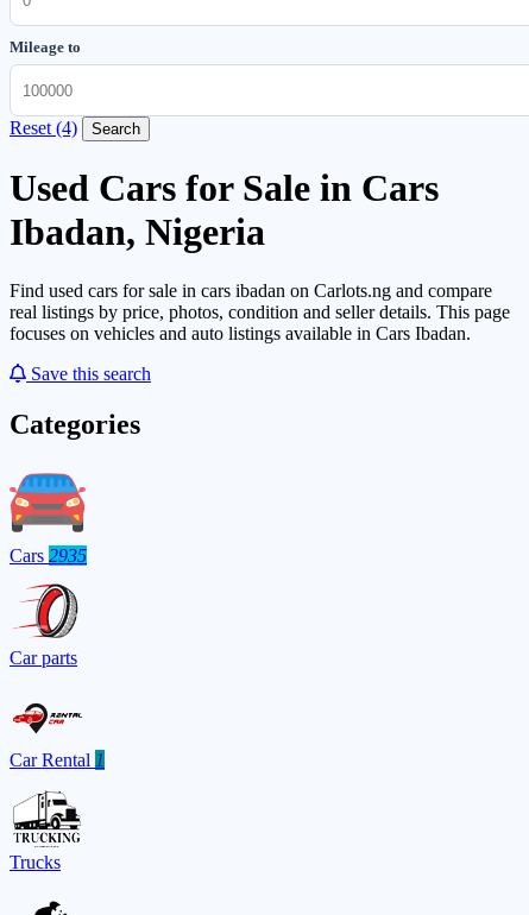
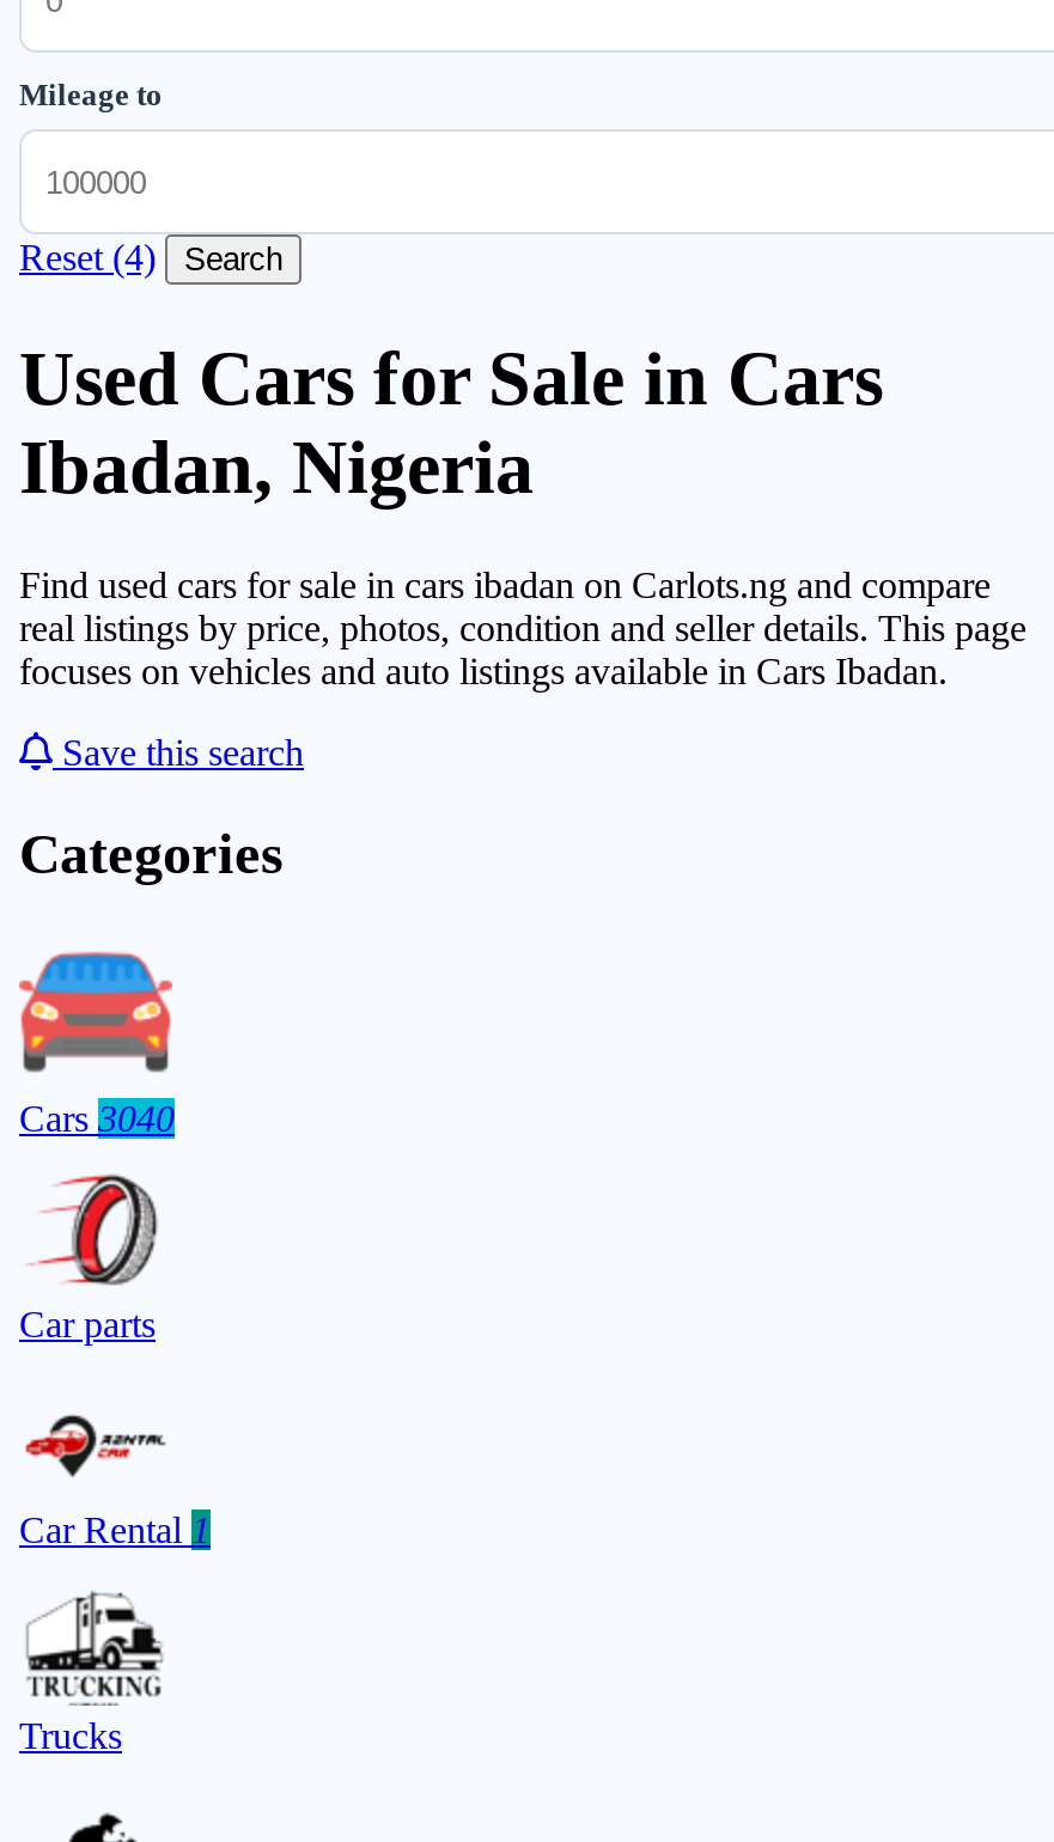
[10,545,87,565] Cars 2935 -> [19,1097,175,1138] Cars 3040

